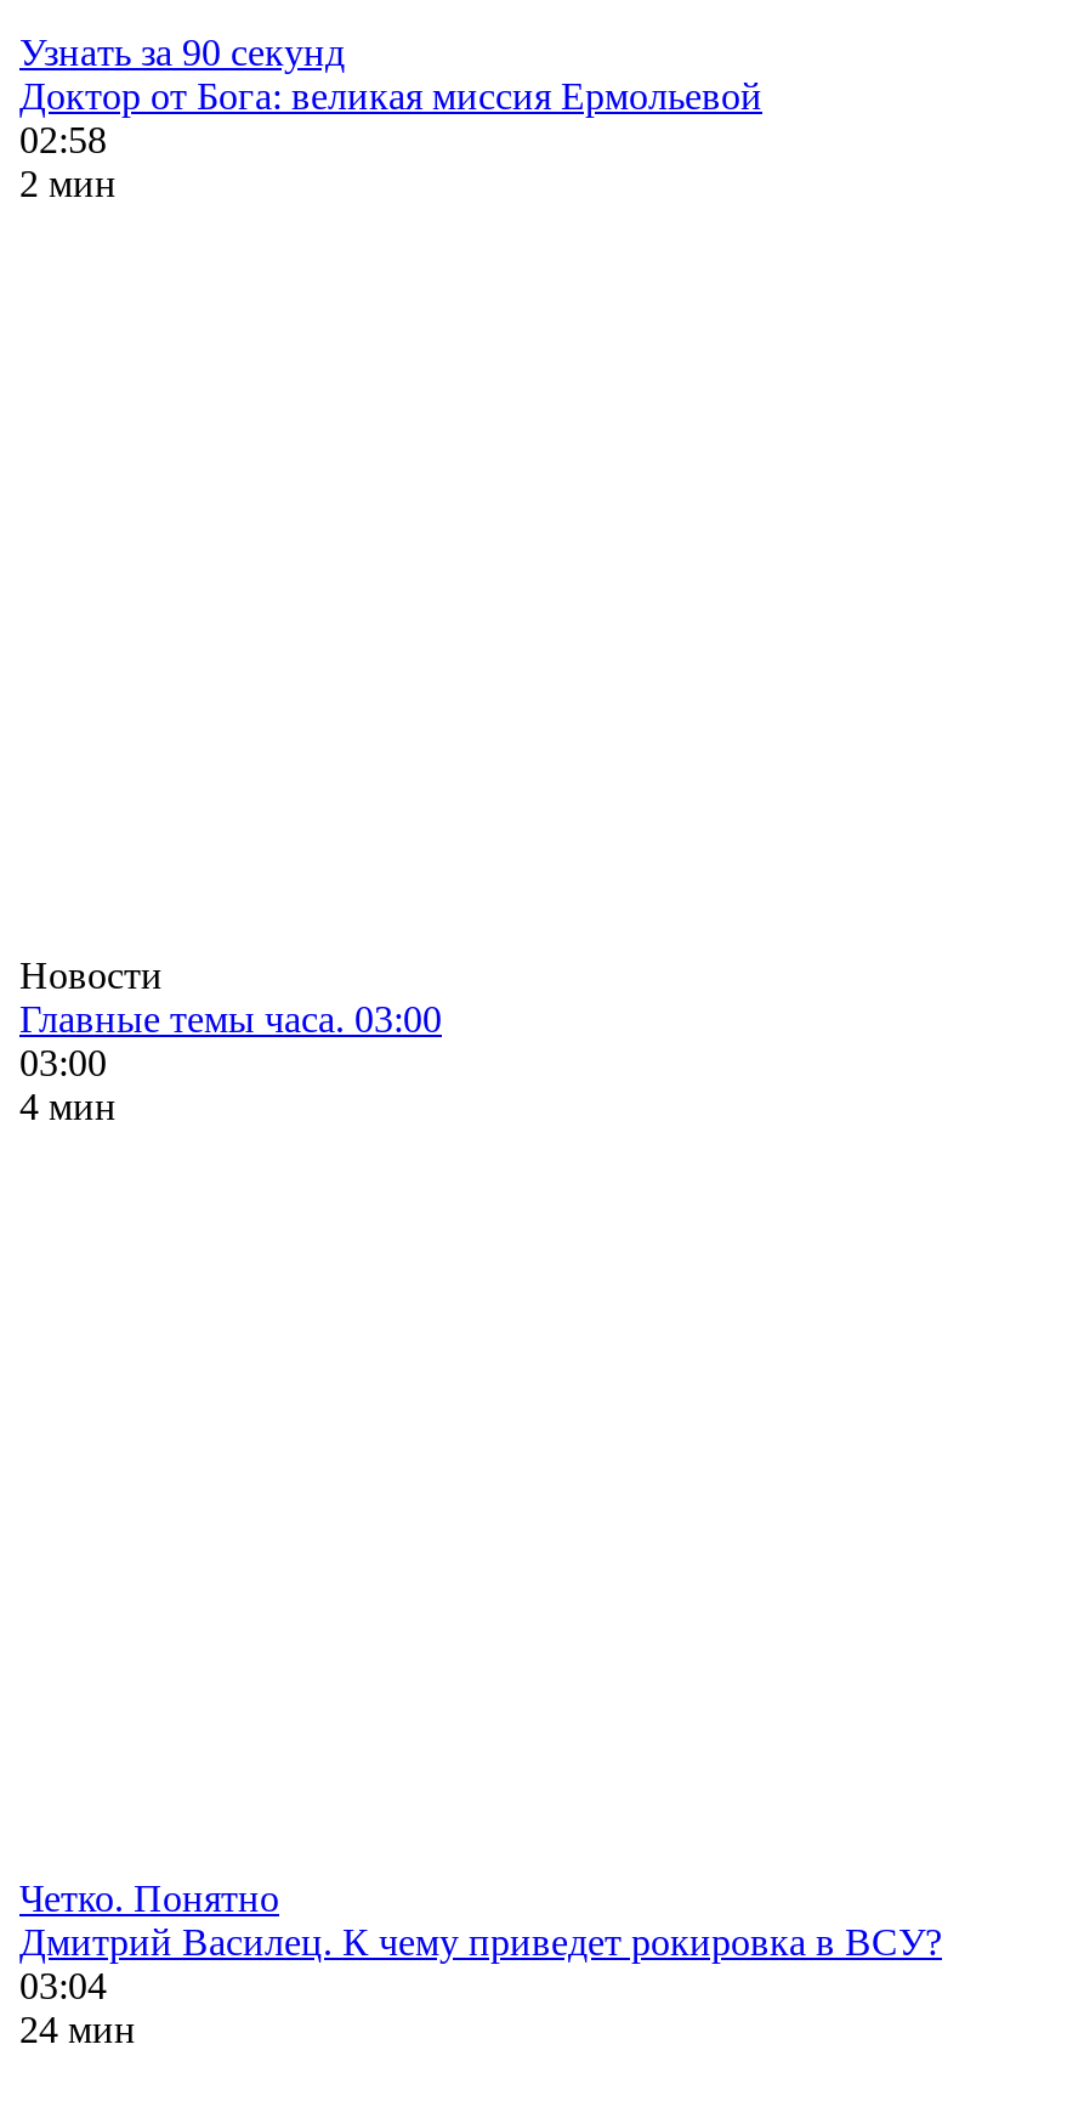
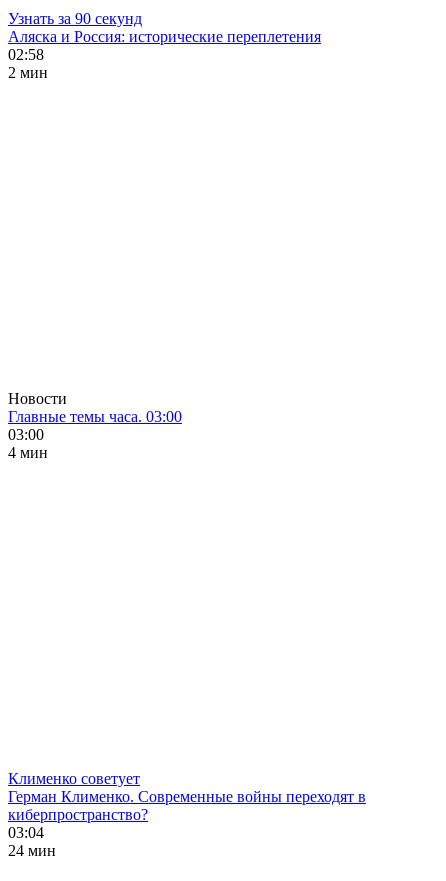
[19,75,762,117] Доктор от Бога: великая миссия Ермольевой -> [8,28,321,45] Аляска и Россия: исторические переплетения
[19,1878,942,1963] Четко. Понятно | Дмитрий Василец. К чему приведет рокировка в ВСУ? -> [8,770,366,823] Клименко советует | Герман Клименко. Современные войны переходят в | киберпространство?

